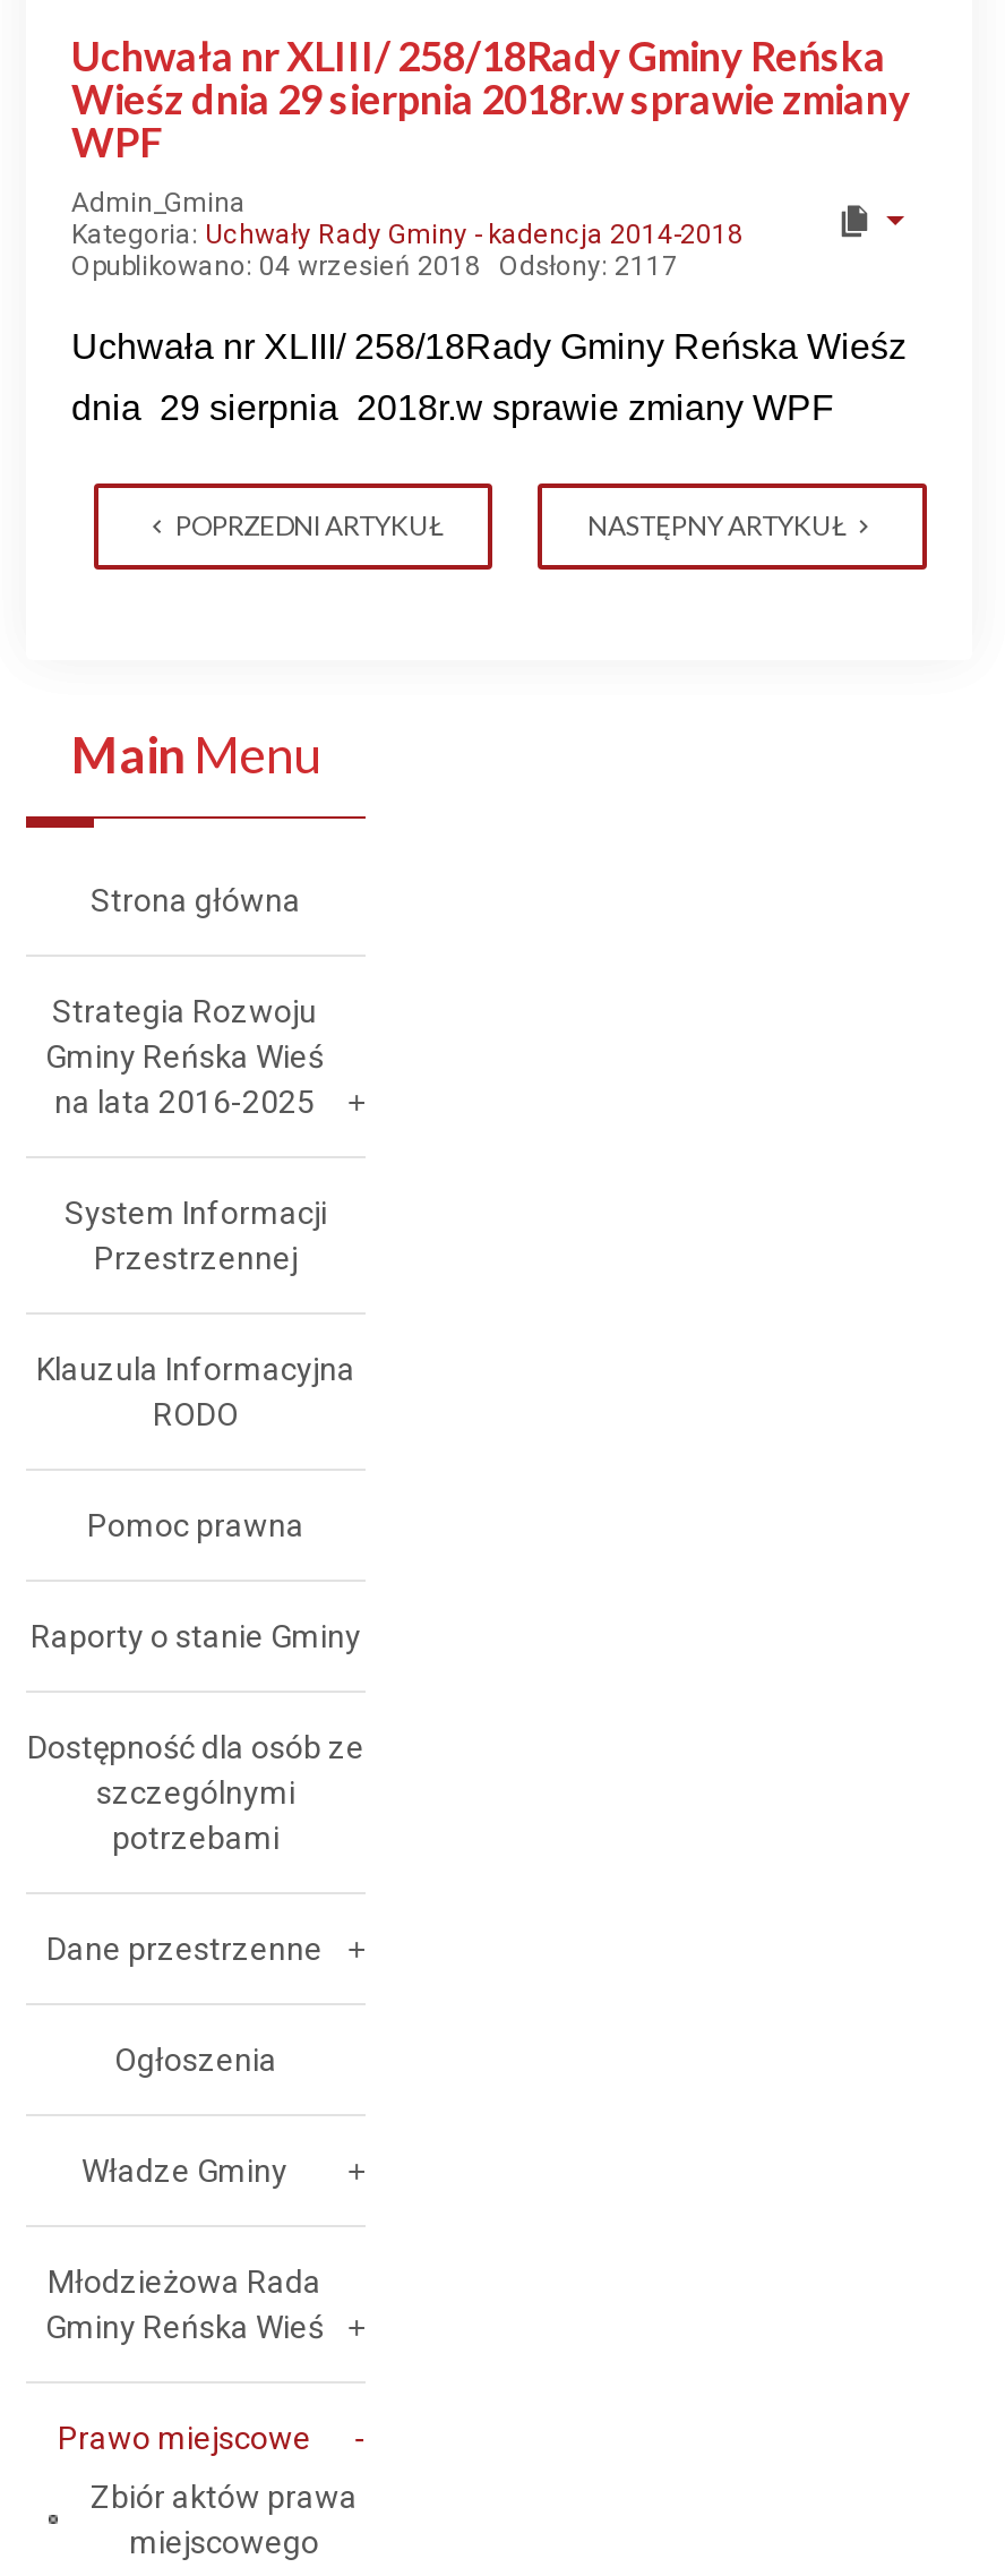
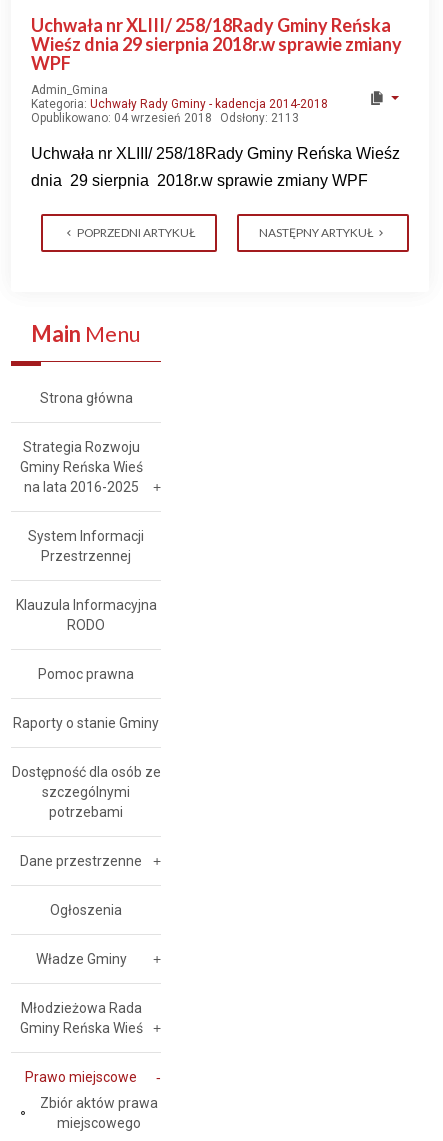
[71,250,678,282] Opublikowano: 04 wrzesień 2018 Odsłony: 2117 -> [31,111,299,125] Opublikowano: 04 wrzesień 2018 Odsłony: 2113

